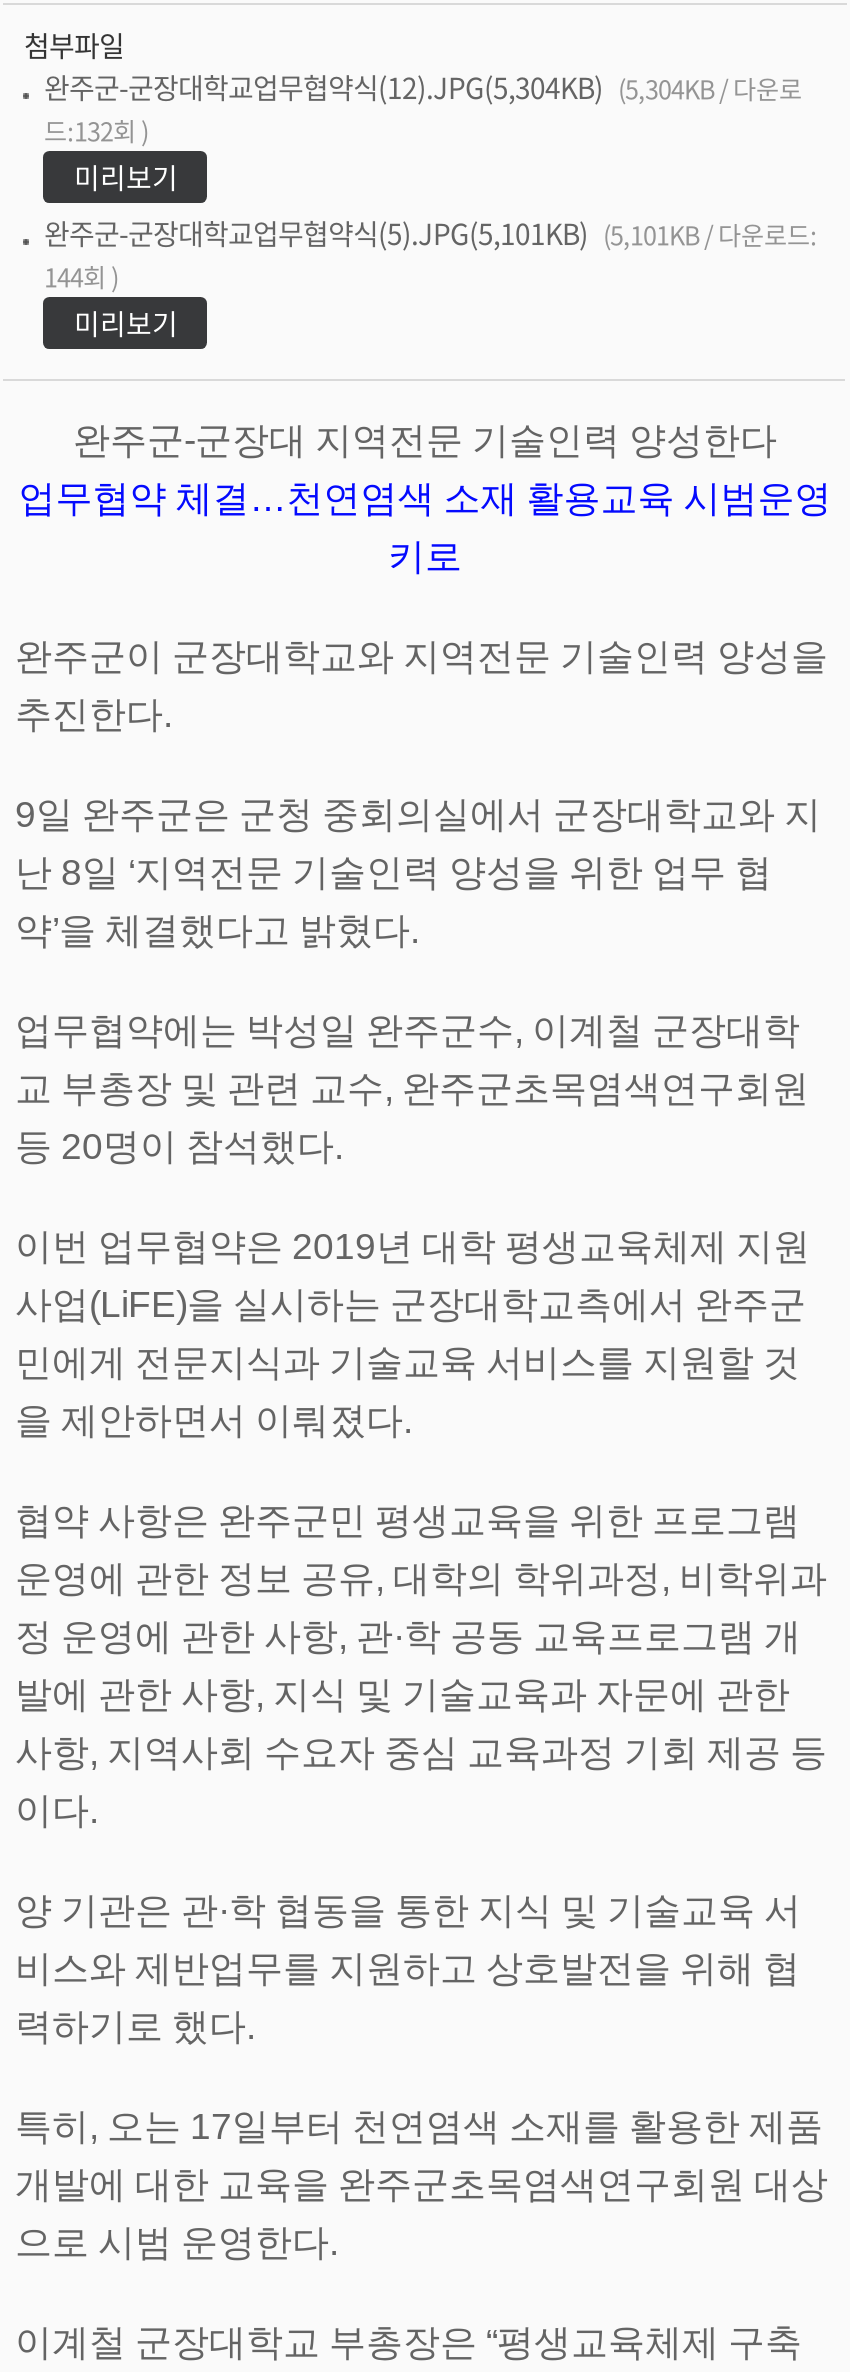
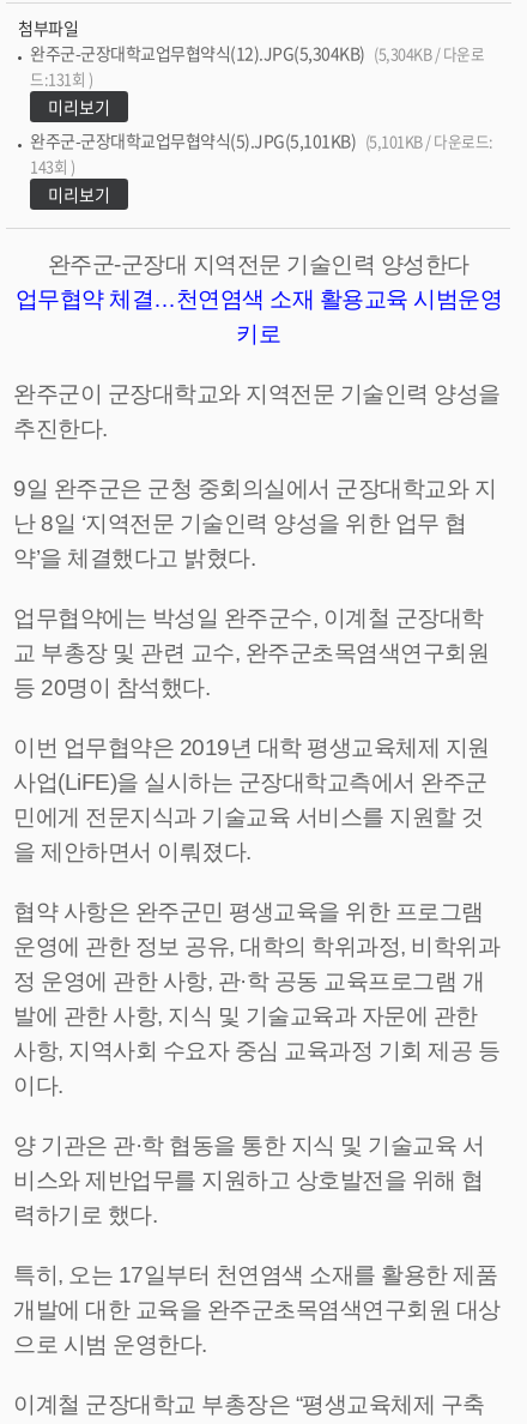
[44,111,148,149] 드:132회 ) -> [30,67,93,90] 드:131회 )
[44,257,118,295] 144회 ) -> [30,155,75,177] 143회 )

